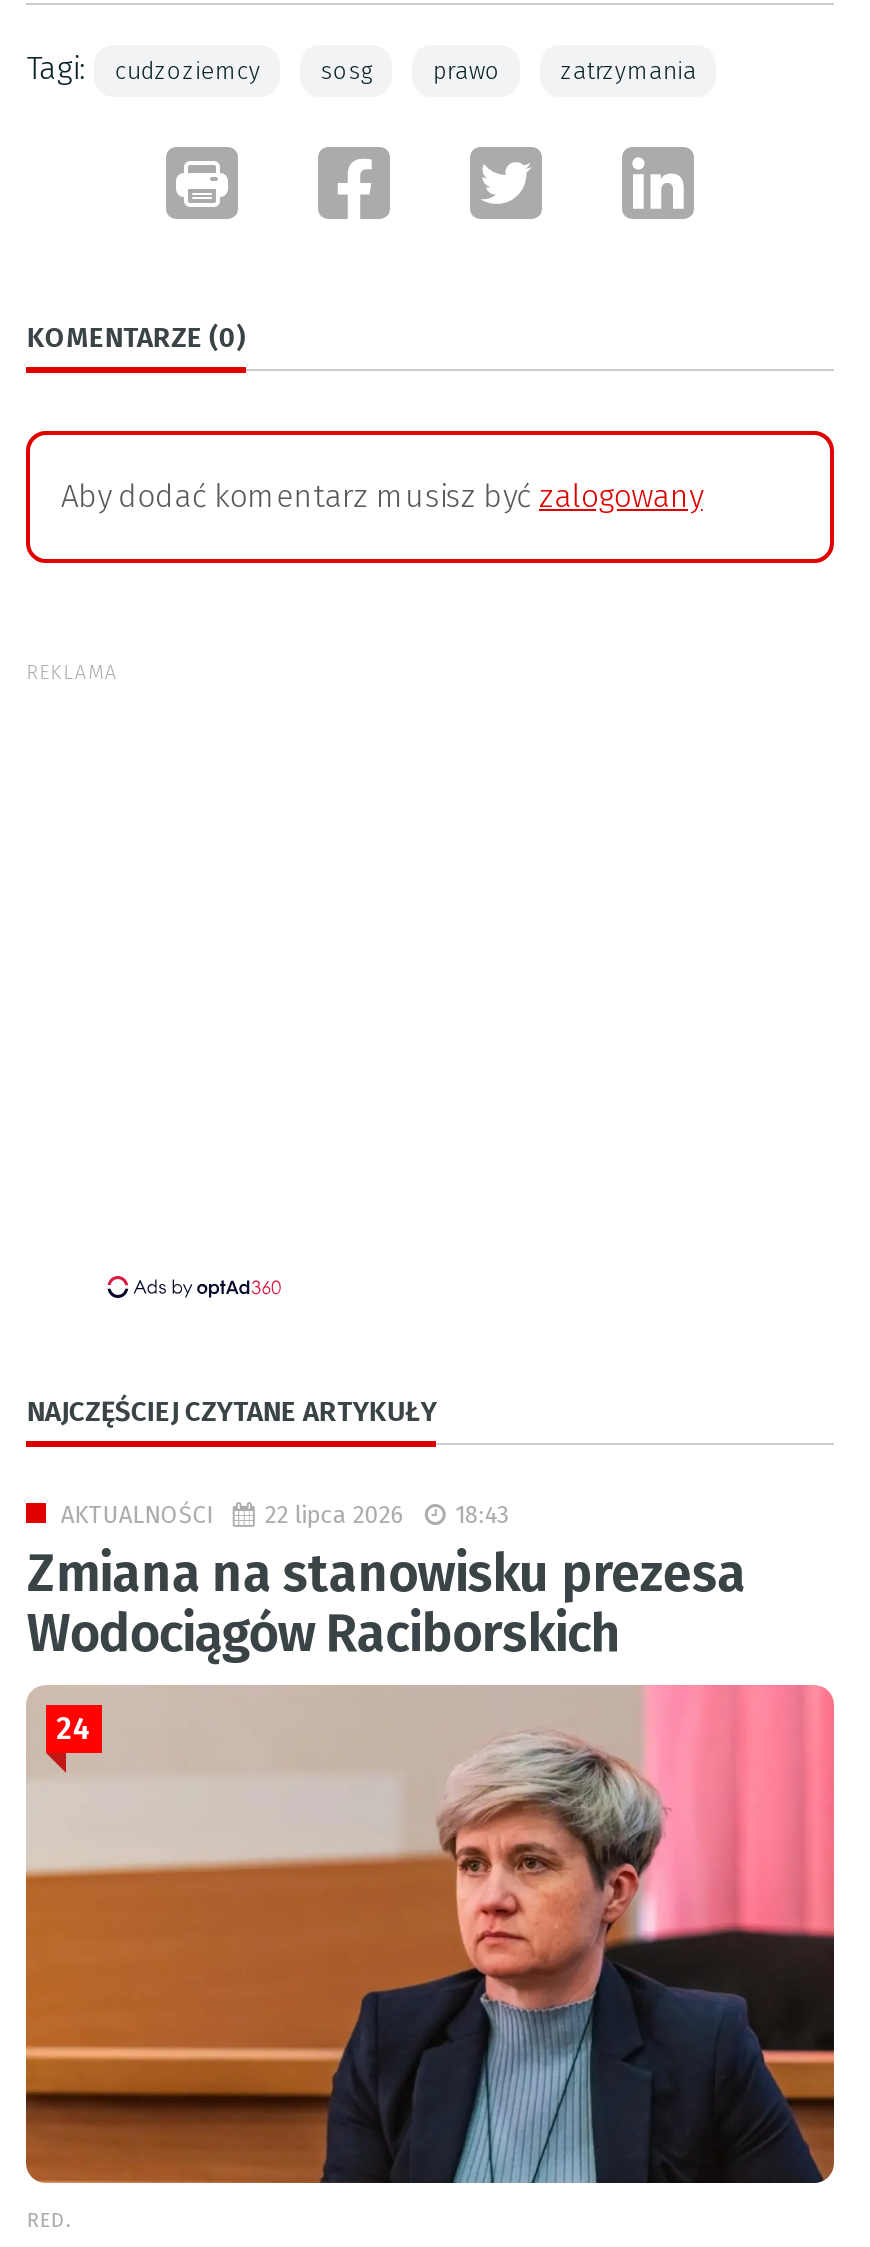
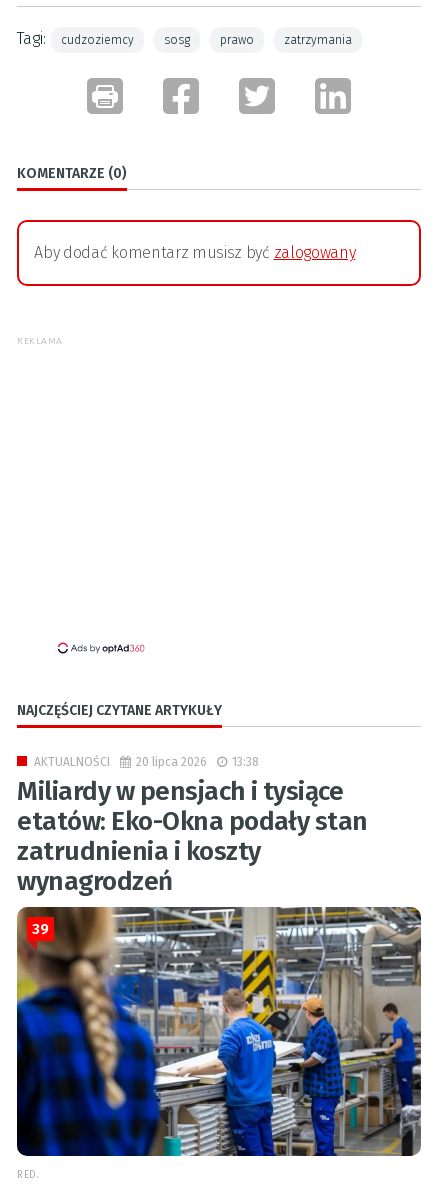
[27,1500,746,1666] 22 lipca 2026 | 18:43 | Zmiana na stanowisku prezesa | Wodociągów Raciborskich -> [17,754,368,897] 20 lipca 2026 | 13:38 | Miliardy w pensjach i tysiące | etatów: Eko-Okna podały stan | zatrudnienia i koszty | wynagrodzeń
[24,1683,836,2185] [image] | 24 -> [16,906,422,1157] [image] | 39

